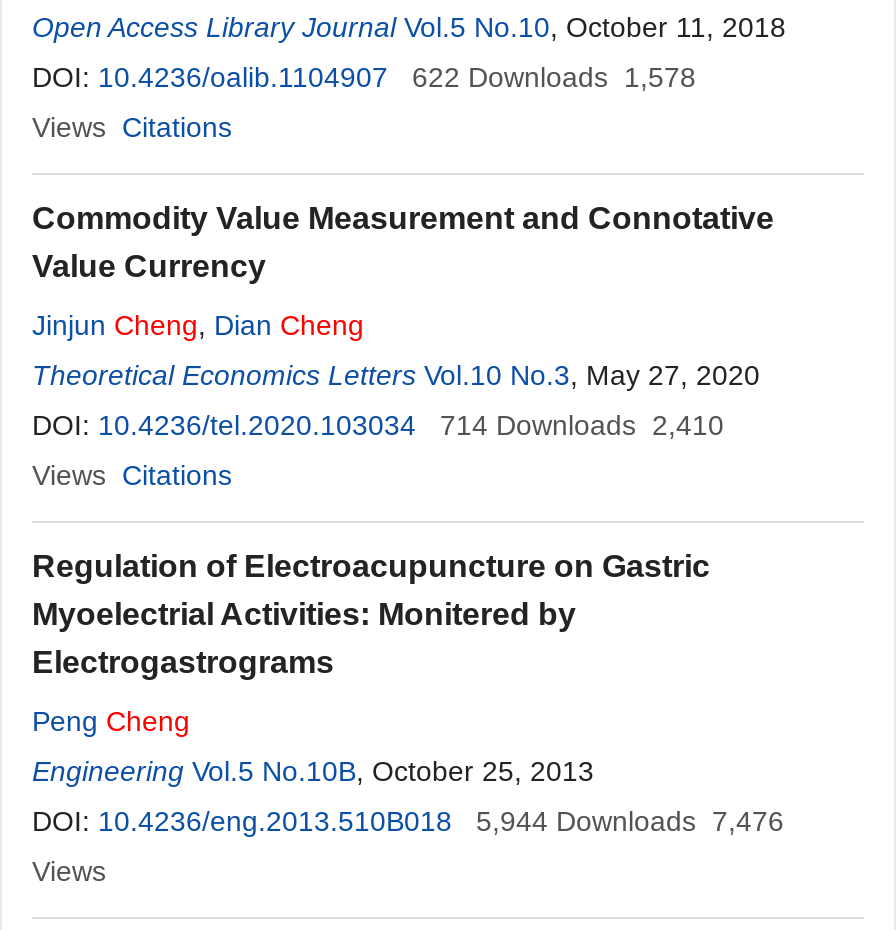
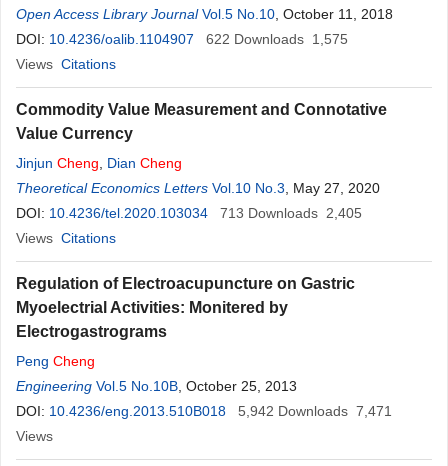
[32,61,696,93] DOI: 10.4236/oalib.1104907 622 Downloads 1,578 -> [16,31,348,47] DOI: 10.4236/oalib.1104907 622 Downloads 1,575
[32,409,724,441] DOI: 10.4236/tel.2020.103034 714 Downloads 2,410 -> [16,205,362,221] DOI: 10.4236/tel.2020.103034 713 Downloads 2,405
[32,805,784,837] DOI: 10.4236/eng.2013.510B018 5,944 Downloads 7,476 -> [16,403,392,419] DOI: 10.4236/eng.2013.510B018 5,942 Downloads 7,471

